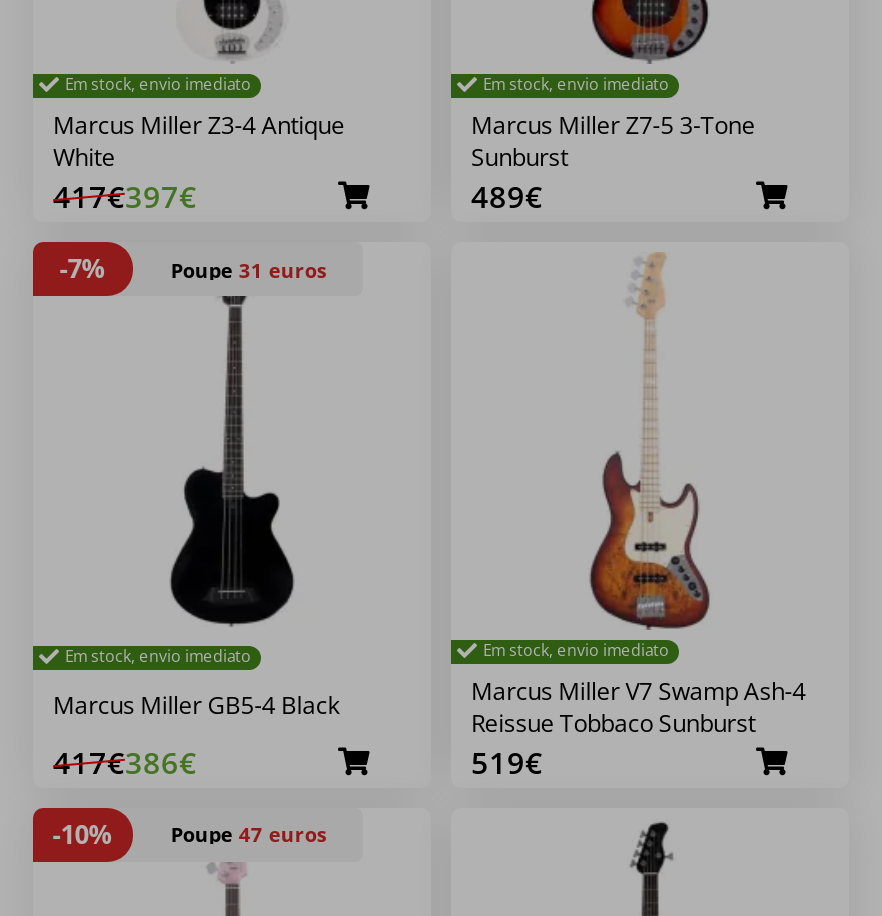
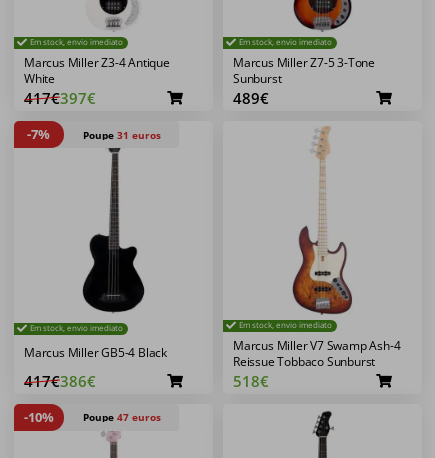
[471,743,543,783] 519€ -> [233,371,269,391] 518€

